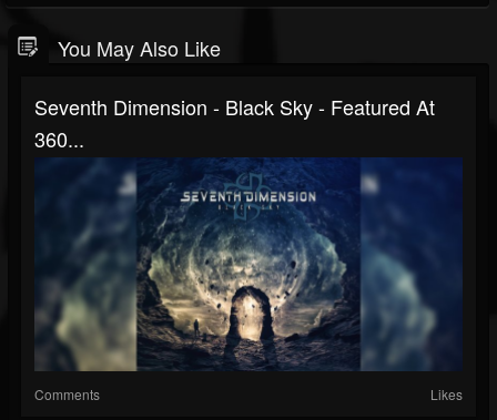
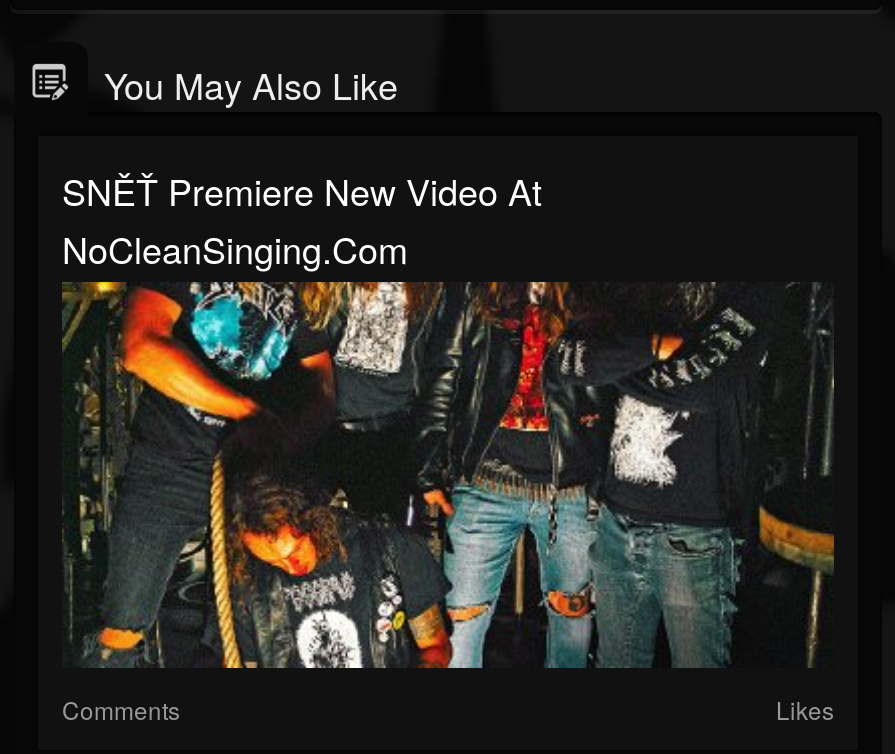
[34,92,435,153] Seventh Dimension - Black Sky - Featured At | 360... -> [62,164,542,274] SNĚŤ Premiere New Video At | NoCleanSinging.com
[34,157,463,372] [image] -> [62,280,836,670] [image]

